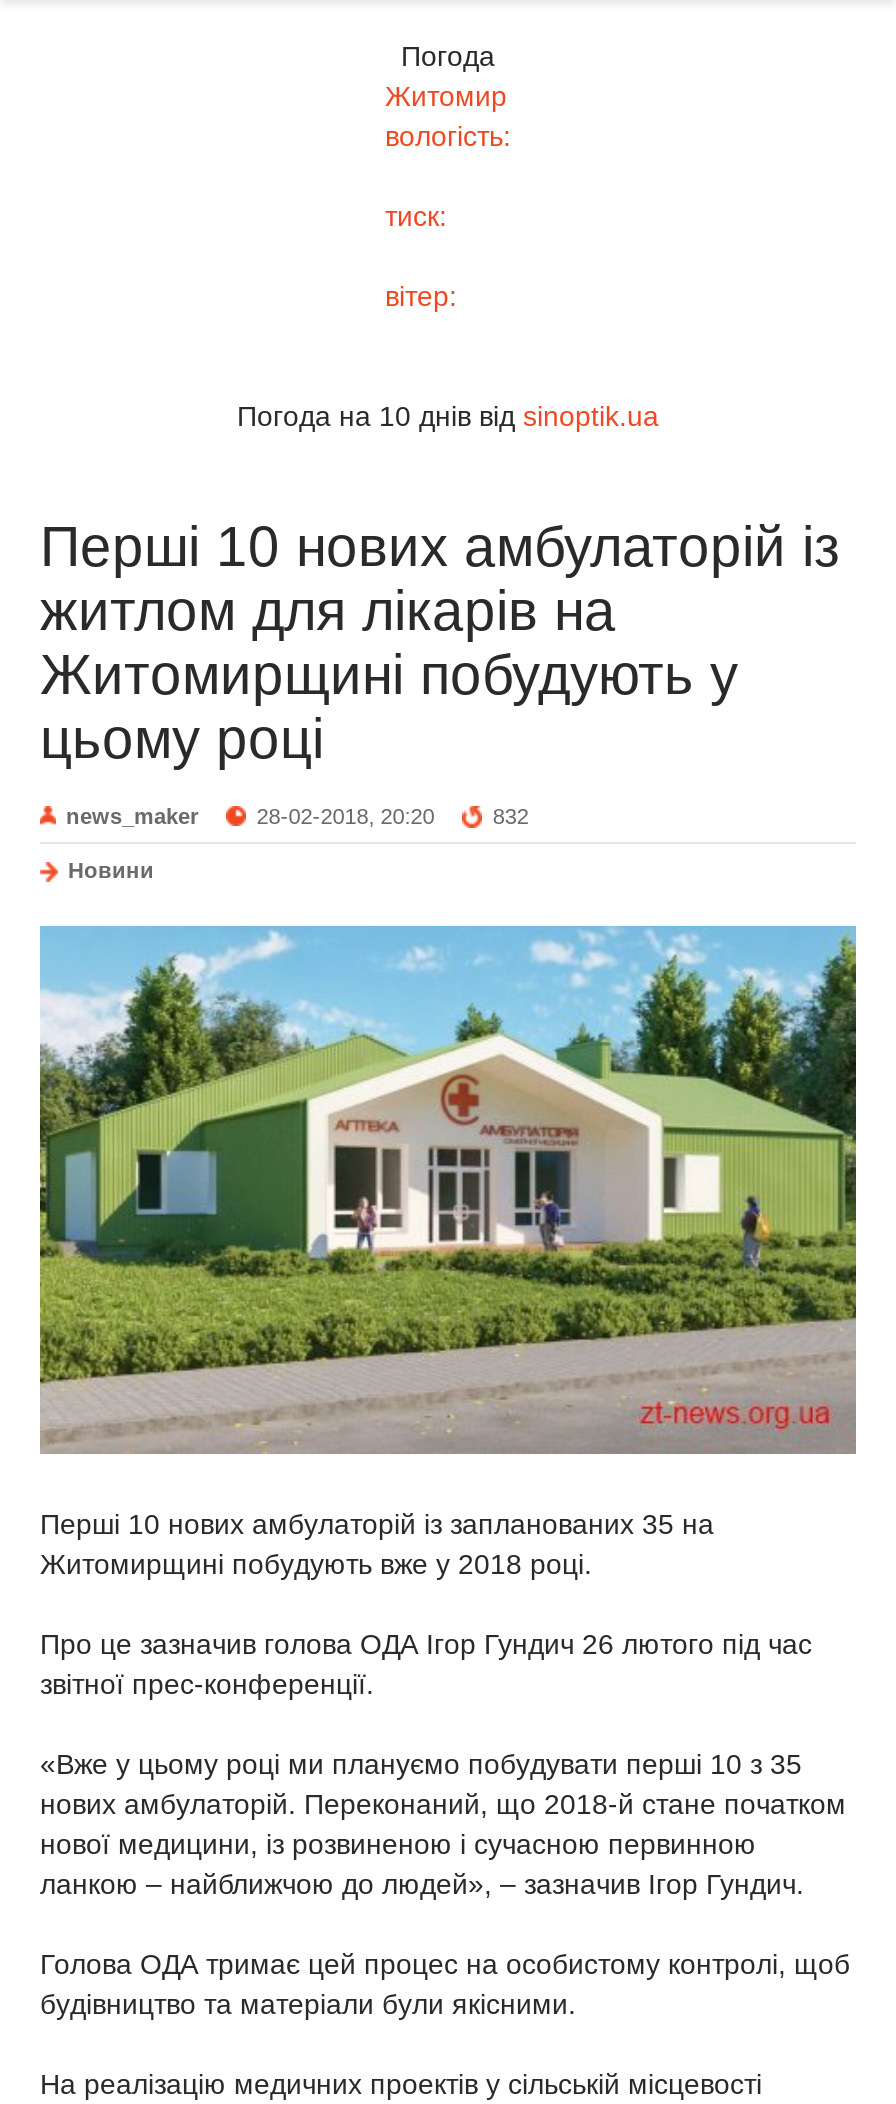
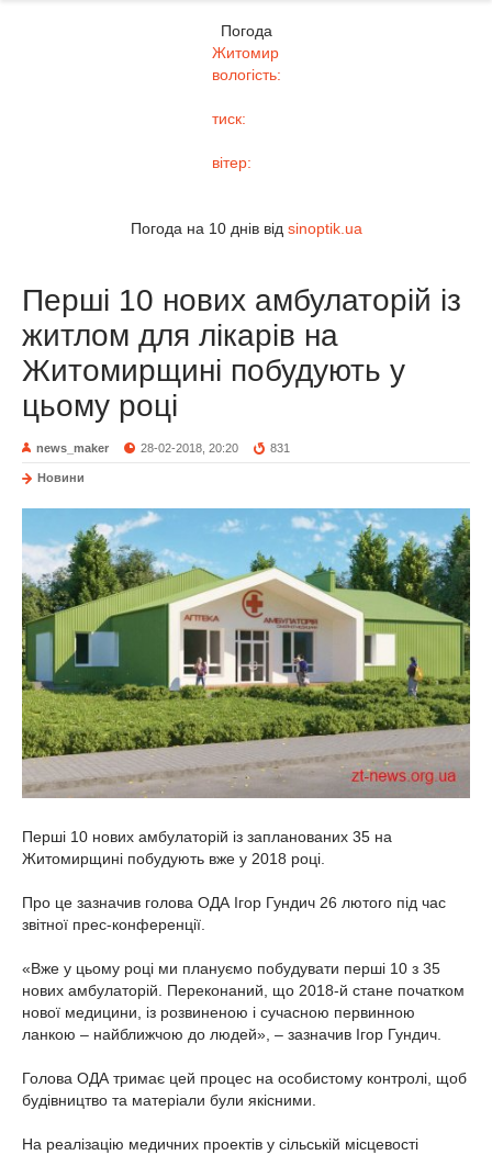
[493,804,529,828] 832 -> [271,441,290,455] 831

